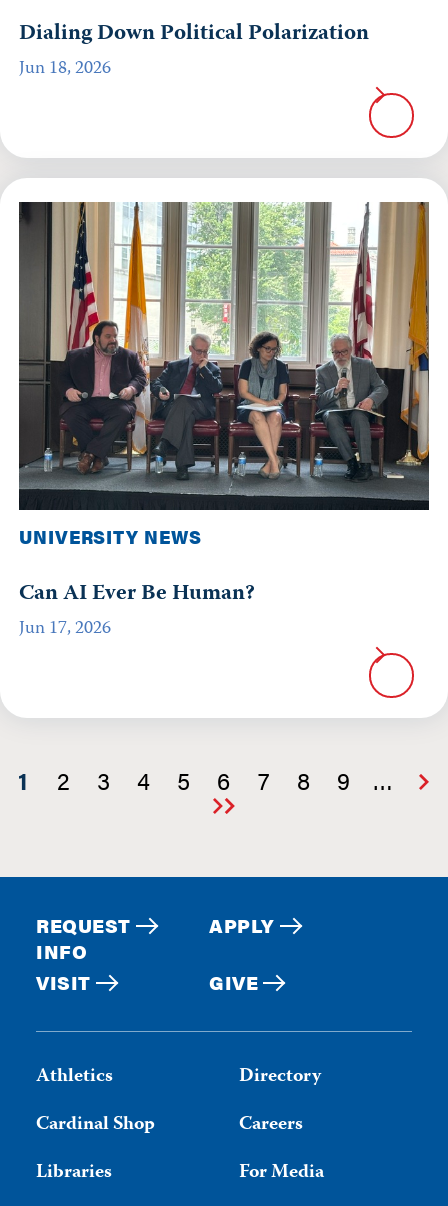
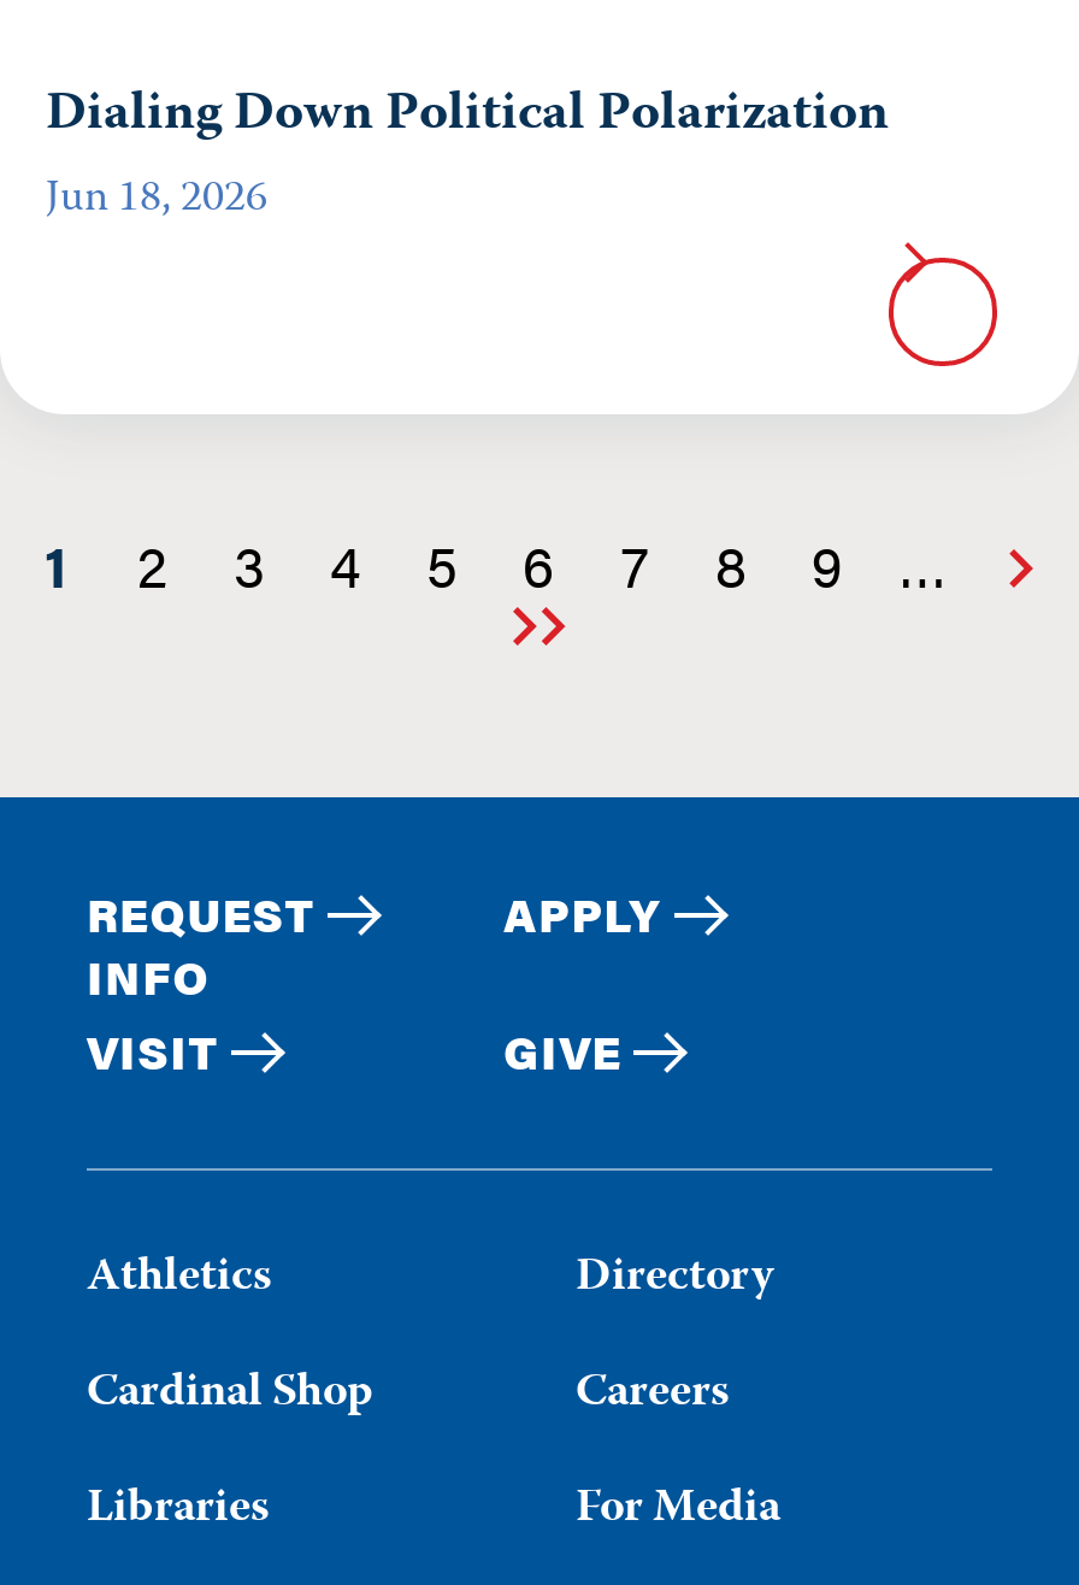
[18,201,430,644] [image] | UNIVERSITY NEWS | Can AI Ever Be Human? | Jun 17, 2026 -> none

